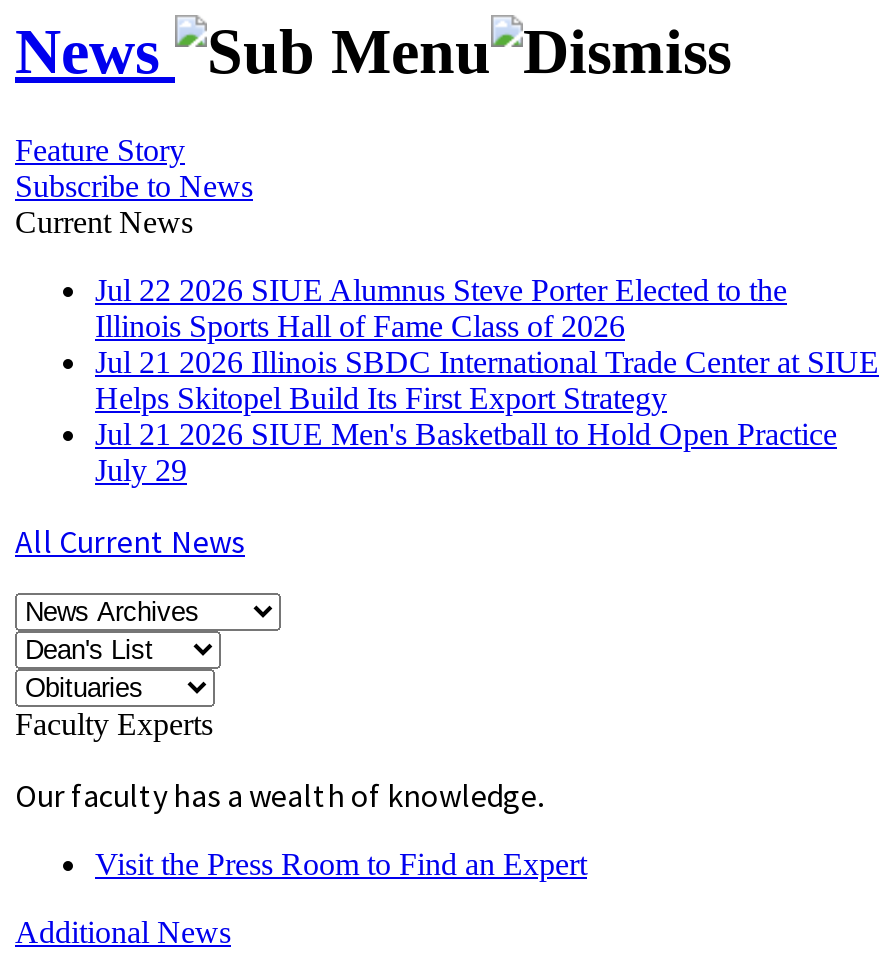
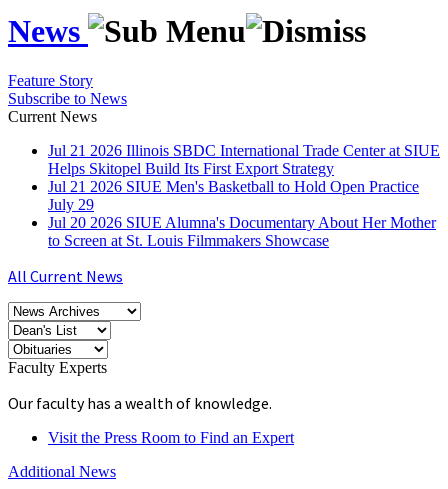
[95,273,787,343] Jul 22 2026 SIUE Alumnus Steve Porter Elected to the | Illinois Sports Hall of Fame Class of 2026 -> none
moved [95,345,879,487] -> [48,142,440,213]: Jul 21 2026 Illinois SBDC International Trade Center at SIUE | Helps Skitopel Build Its First Export Strategy | Jul 21 2026 SIUE Men's Basketball to Hold Open Practice | July 29
none -> [48,214,436,249] Jul 20 2026 SIUE Alumna's Documentary About Her Mother | to Screen at St. Louis Filmmakers Showcase

